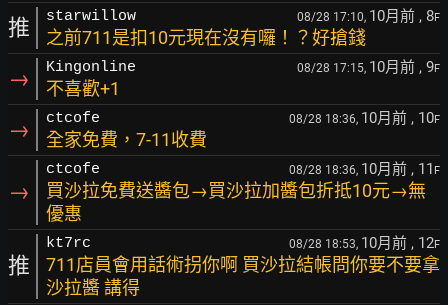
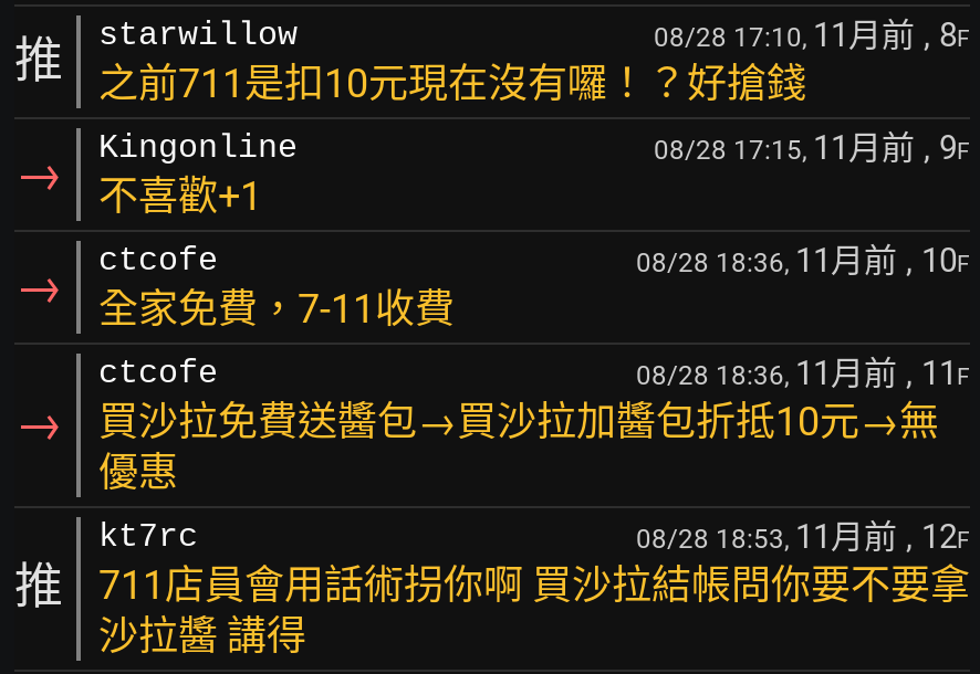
[297,6,440,24] 08/28 17:10, 10月前, 8F -> [654,14,970,54] 08/28 17:10, 11月前, 8F
[297,57,440,75] 08/28 17:15, 10月前, 9F -> [654,127,970,167] 08/28 17:15, 11月前, 9F
[289,108,440,126] 08/28 18:36, 10月前, 10F -> [636,240,970,280] 08/28 18:36, 11月前, 10F
[289,159,440,177] 08/28 18:36, 10月前, 11 F -> [636,352,970,392] 08/28 18:36, 11月前, 11 F
[289,233,440,251] 08/28 18:53, 10月前, 12F -> [636,516,970,556] 08/28 18:53, 11月前, 12F

